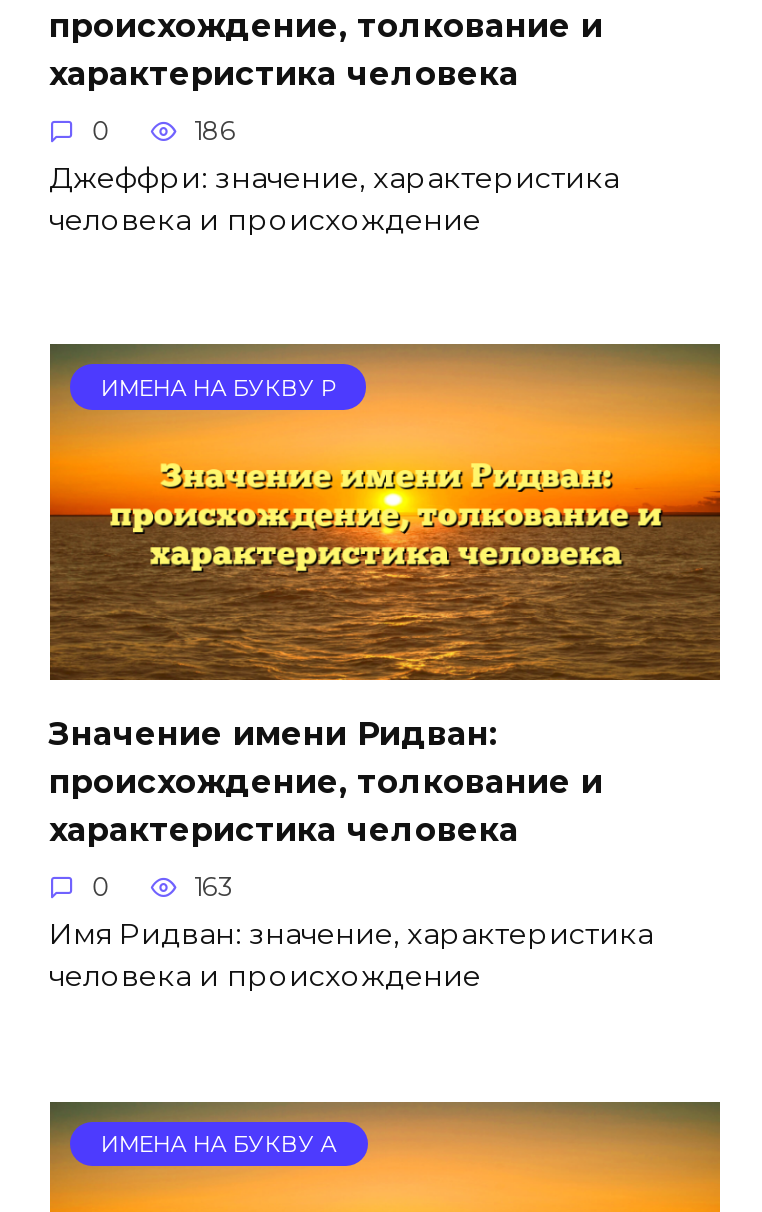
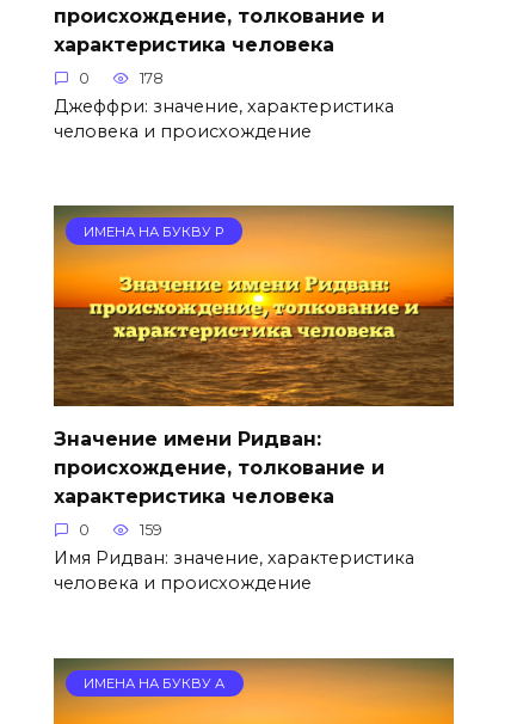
[194,116,236,146] 186 -> [140,69,164,87] 178
[194,873,234,903] 163 -> [140,521,162,539] 159

